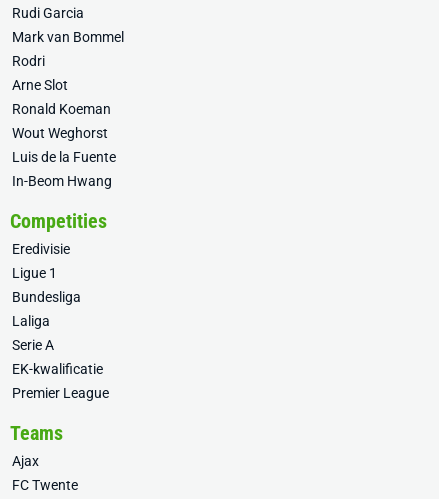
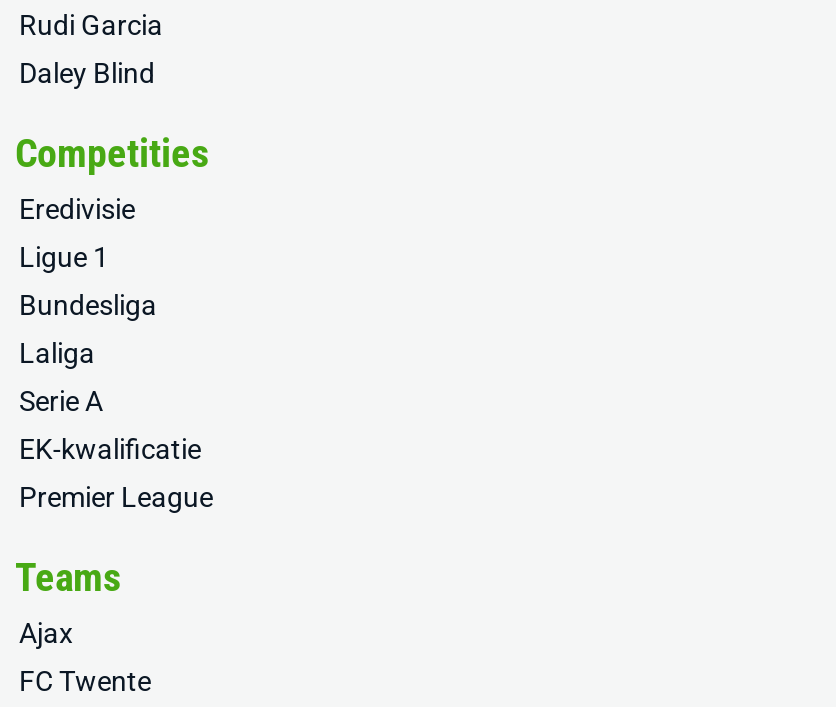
[12,29,124,189] Mark van Bommel | Rodri | Arne Slot | Ronald Koeman | Wout Weghorst | Luis de la Fuente | In-Beom Hwang -> [19,57,155,89] Daley Blind

